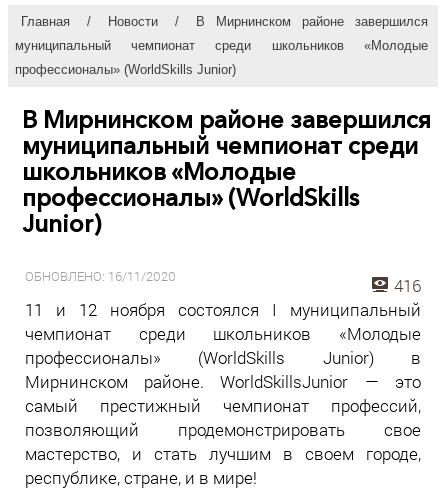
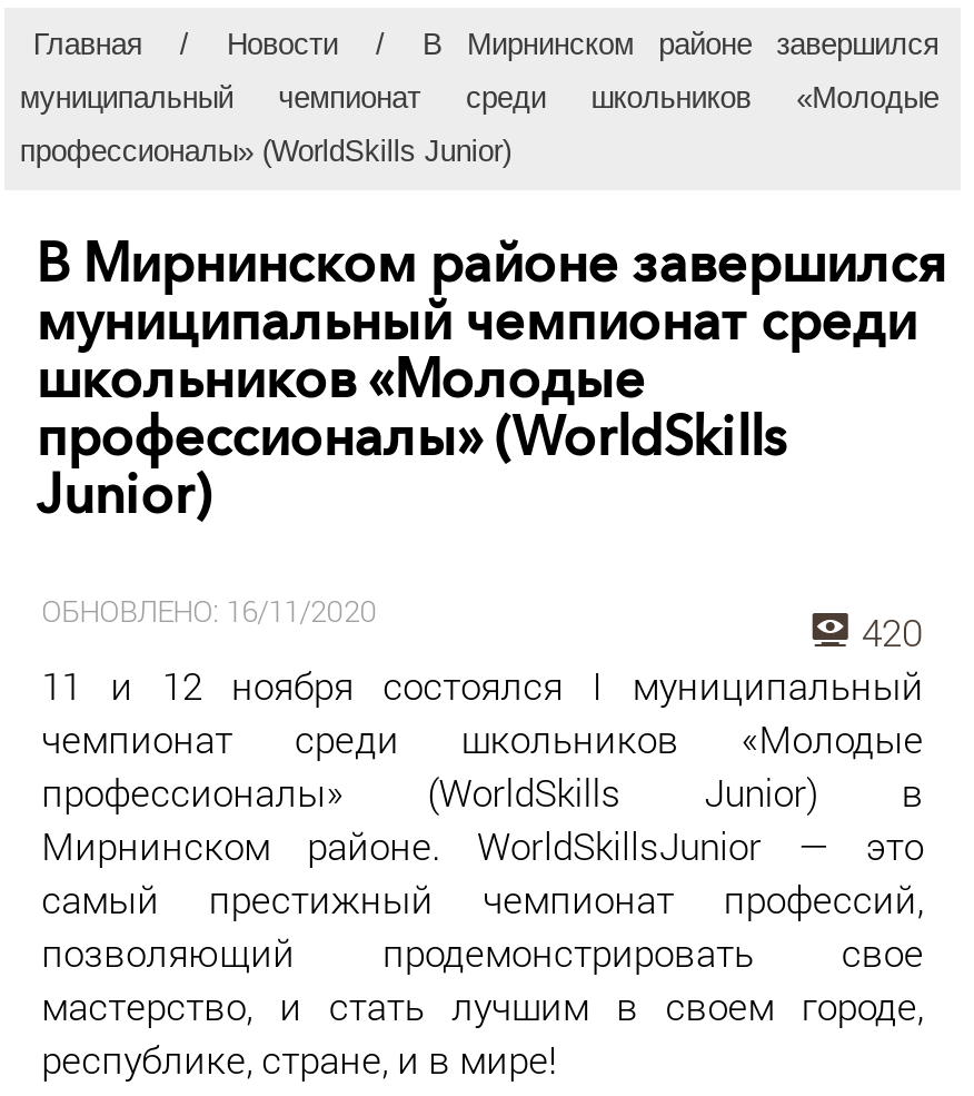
[394,274,421,297] 416 -> [861,607,924,658] 420

